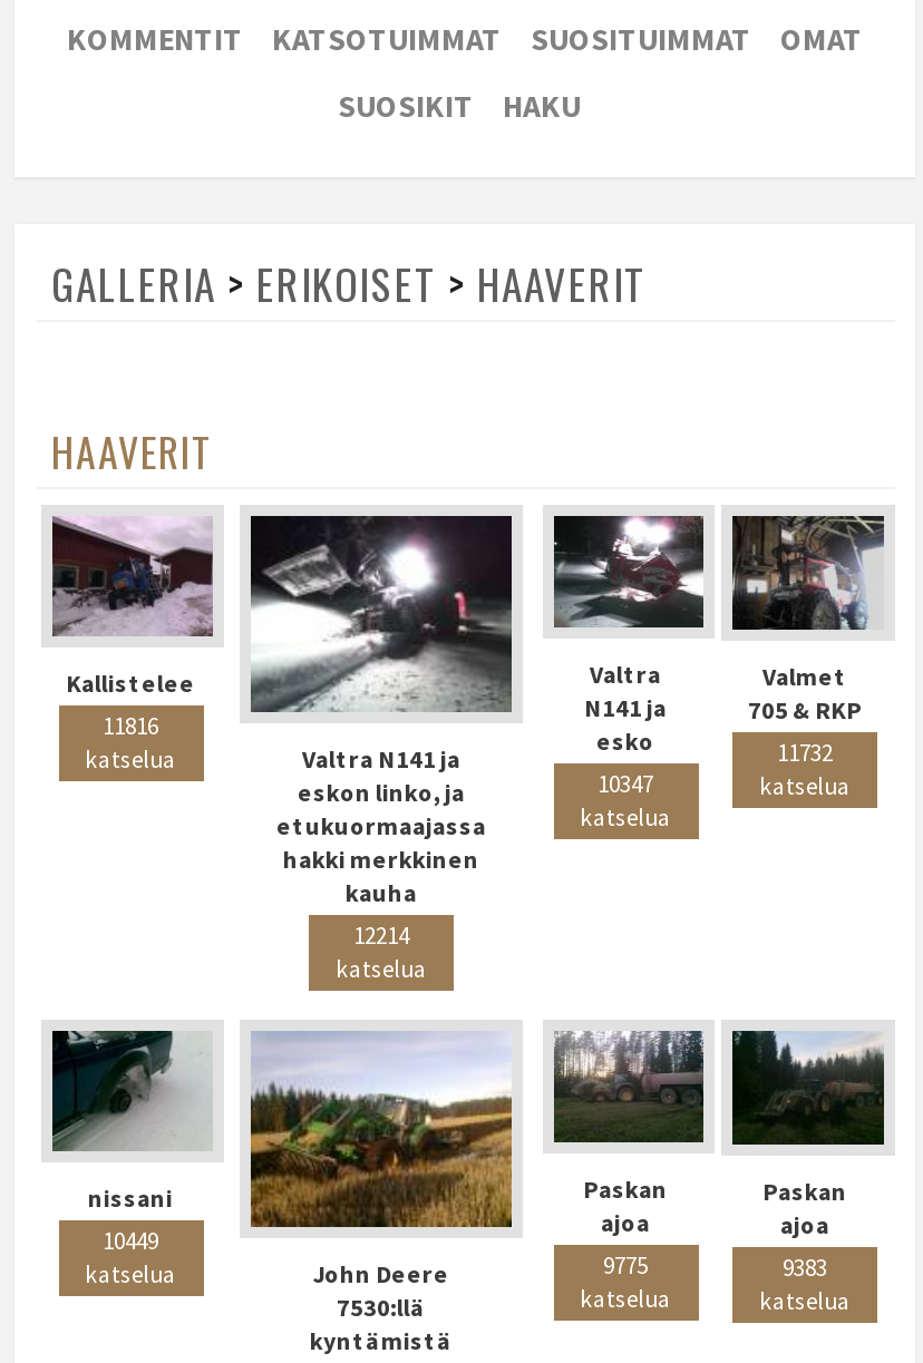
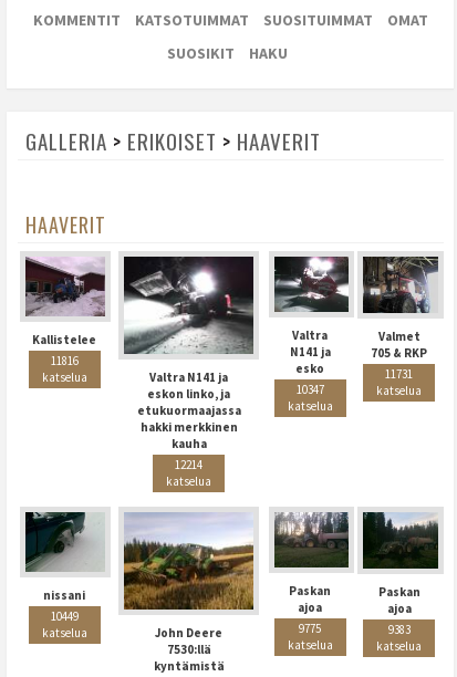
[777,736,833,768] 11732 -> [385,366,413,382] 11731

